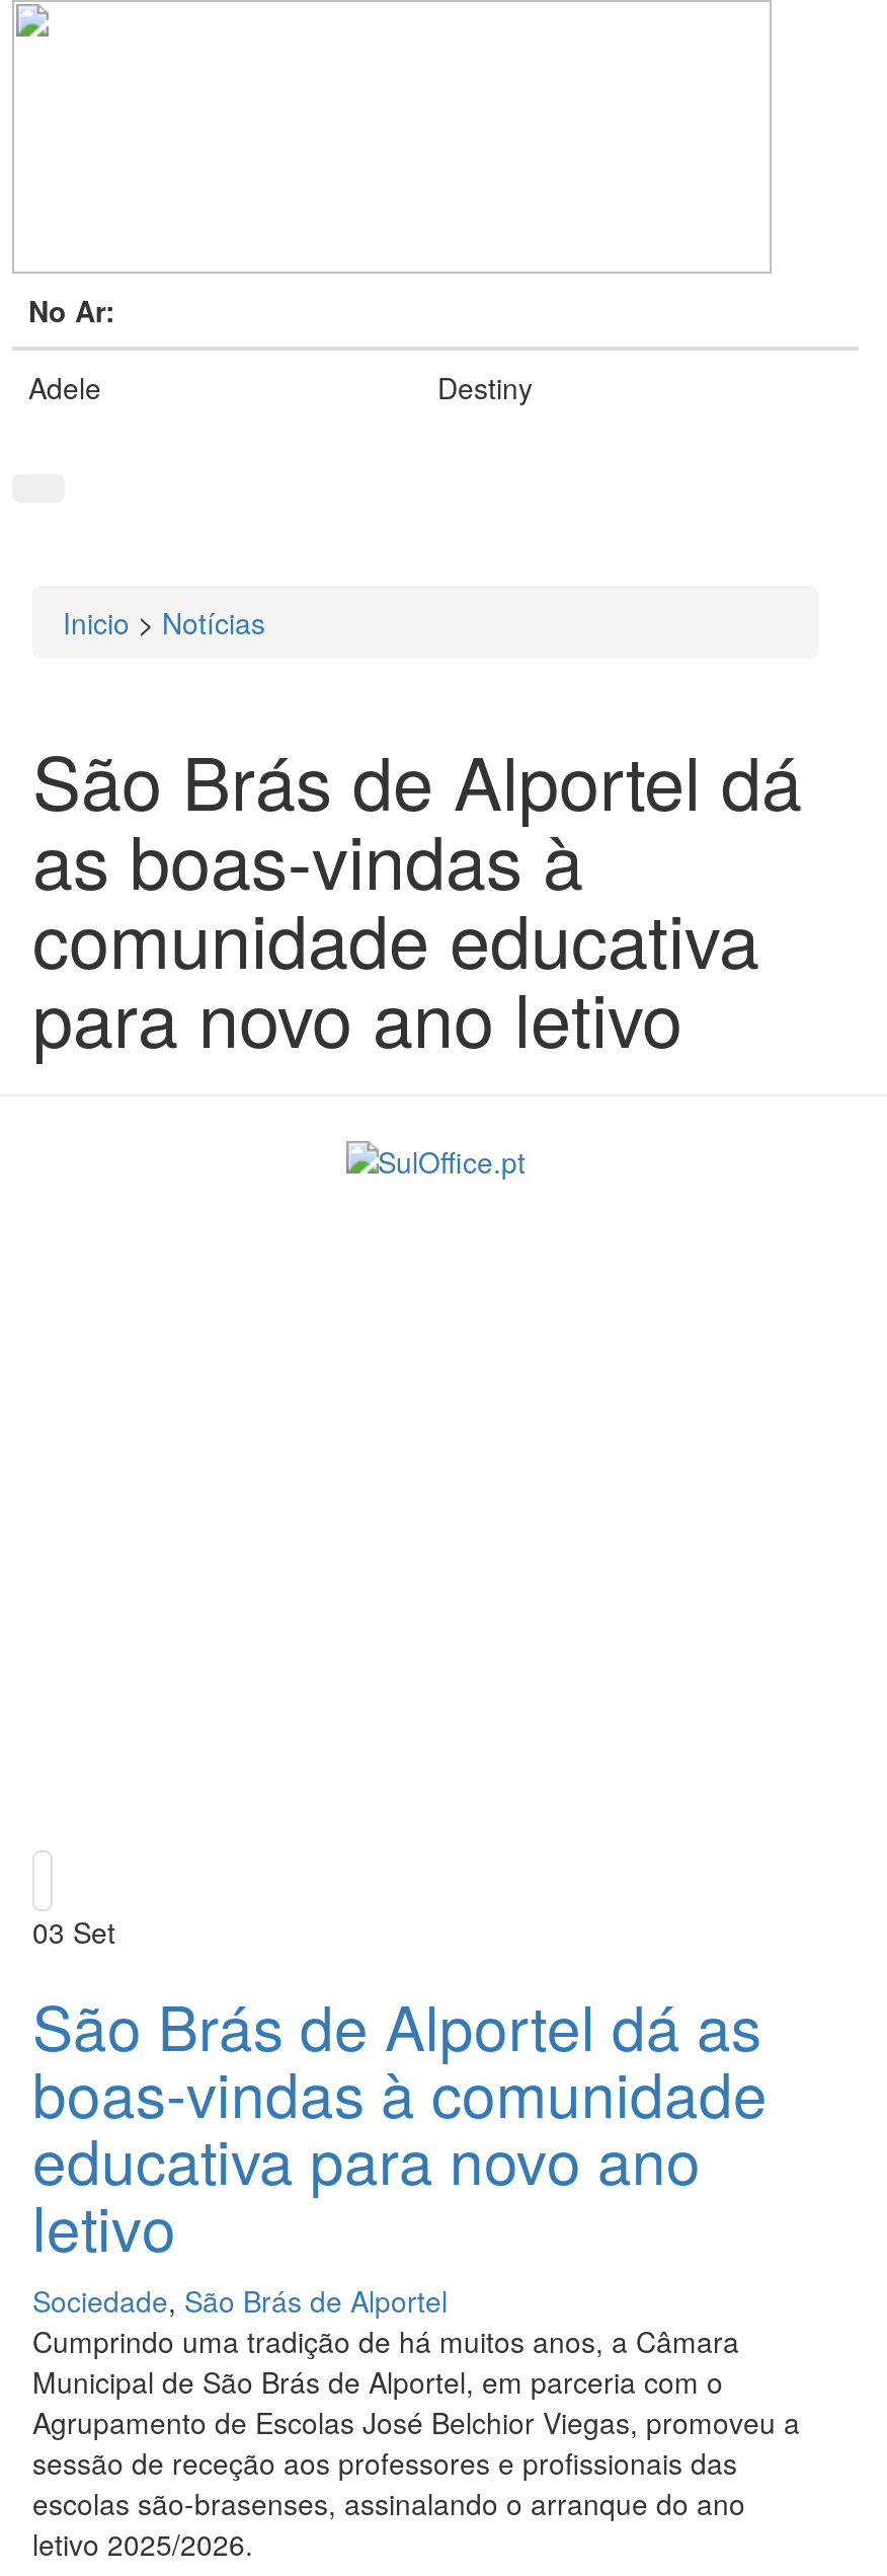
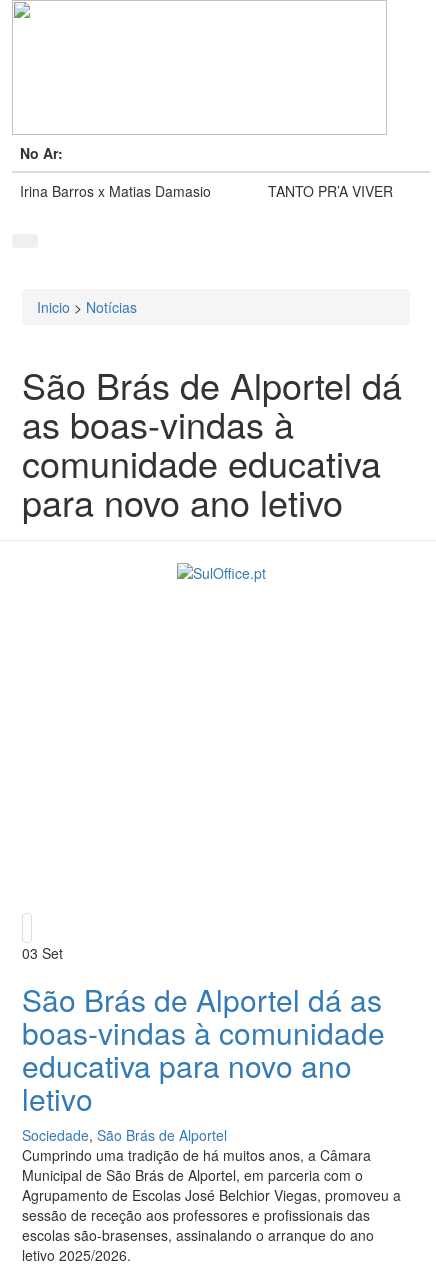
[28,367,533,407] Adele | Destiny -> [20,181,393,201] Irina Barros x Matias Damasio | TANTO PR’A VIVER

